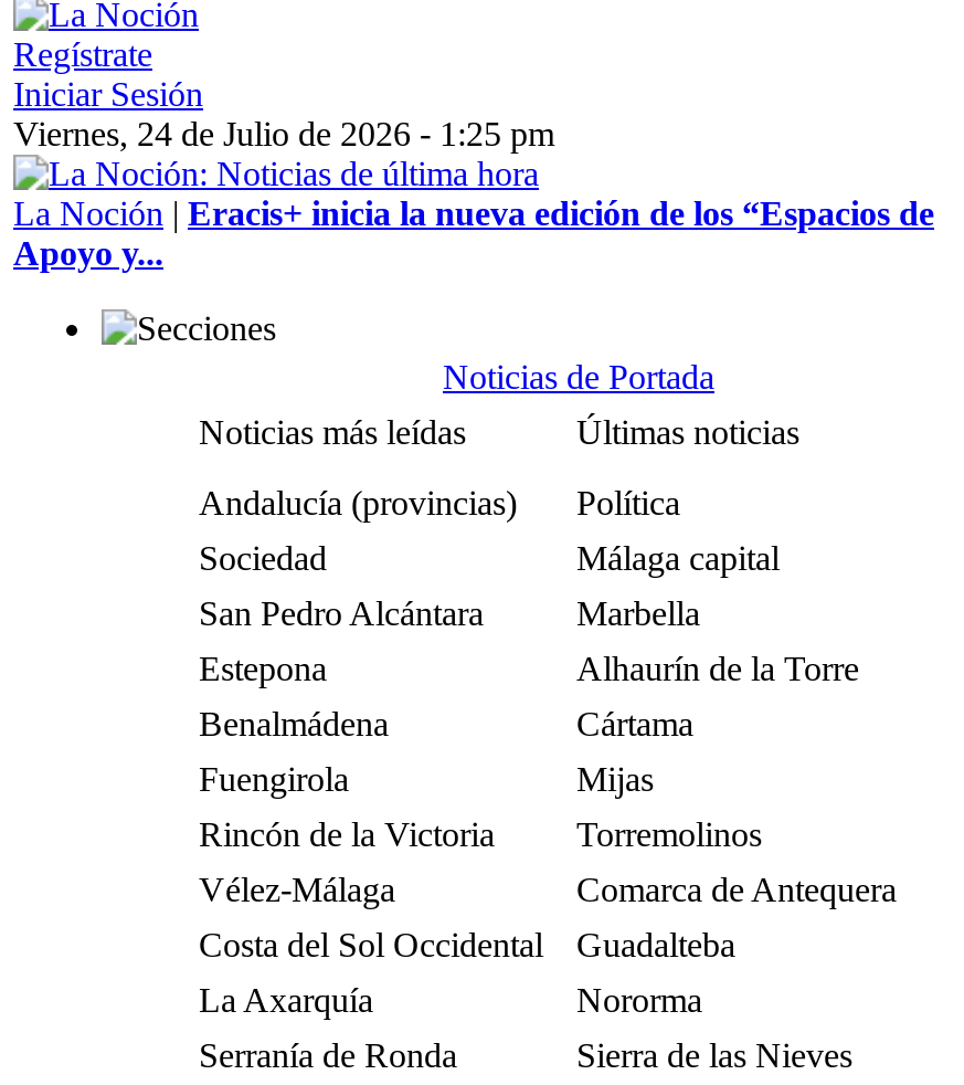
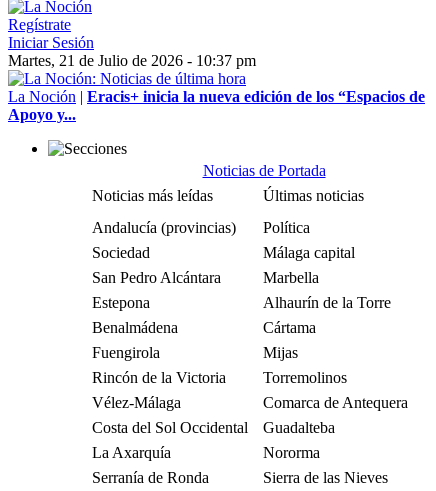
[13,115,554,152] Viernes, 24 de Julio de 2026 - 1:25 pm -> [8,52,256,69] Martes, 21 de Julio de 2026 - 10:37 pm

